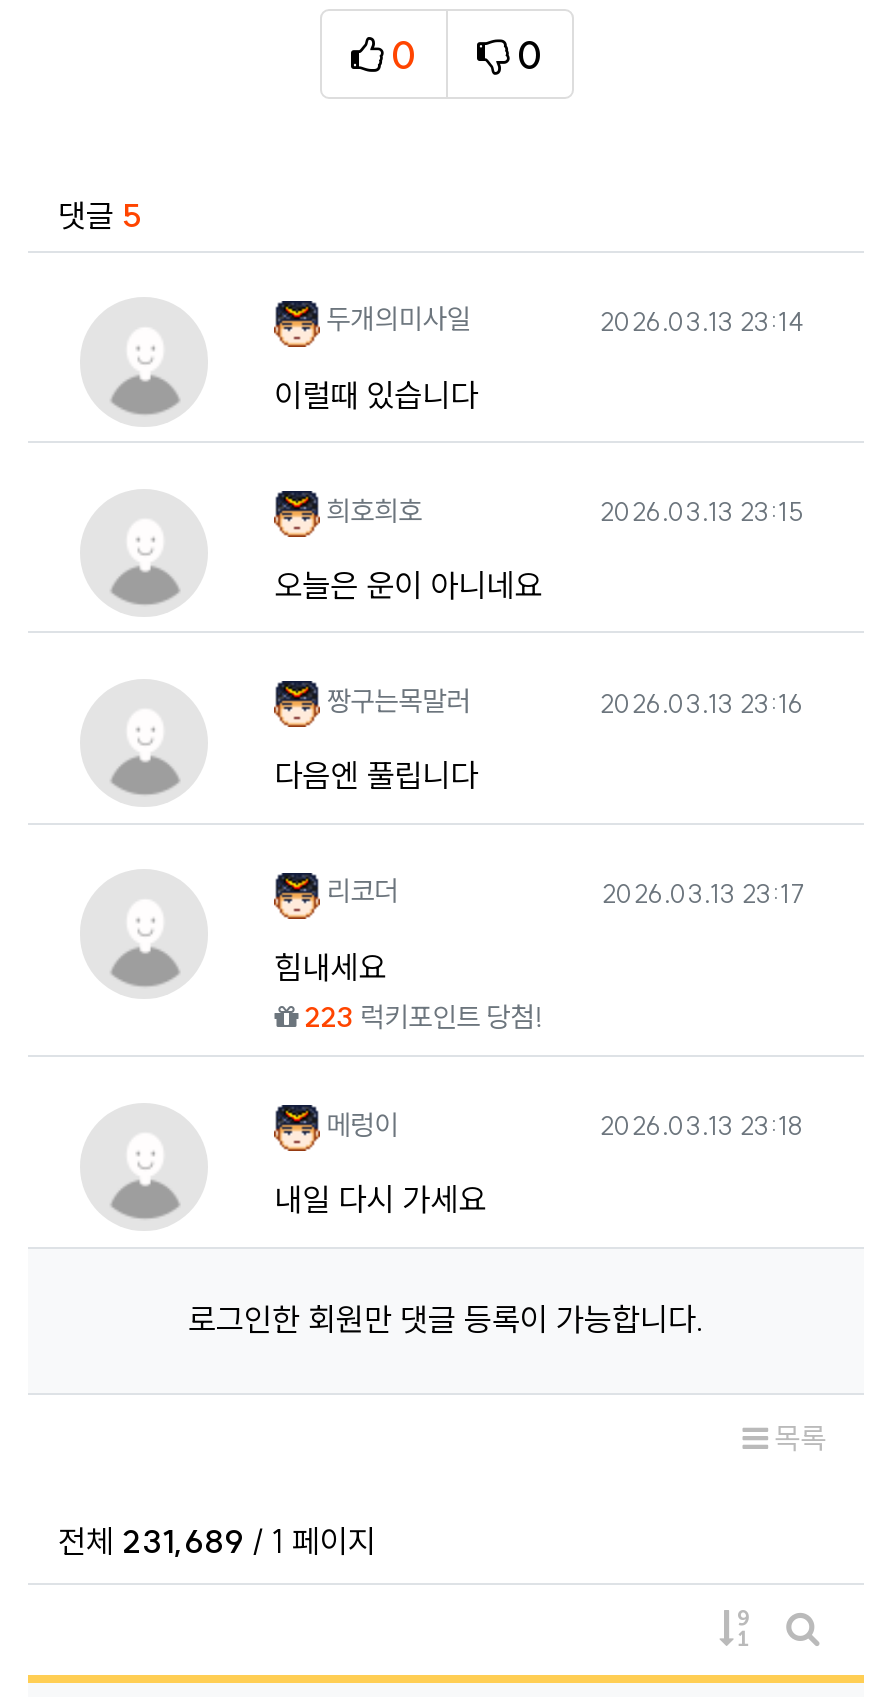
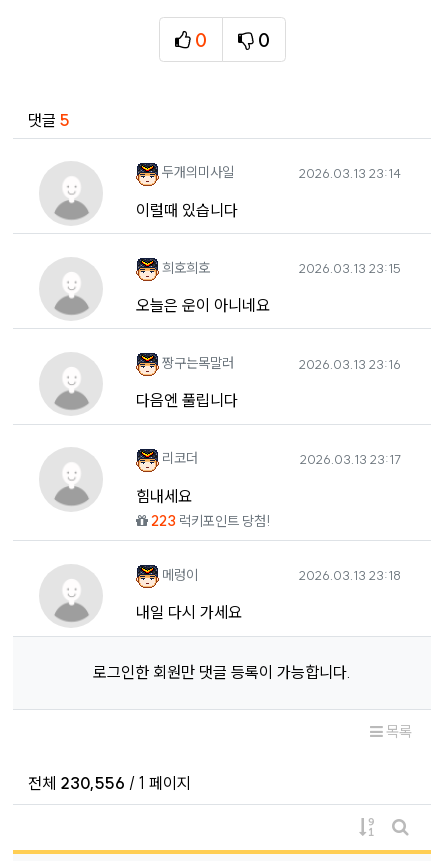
[58,1520,376,1560] 전체 231,689 / 1 페이지 -> [28,773,191,793] 전체 230,556 / 1 페이지

